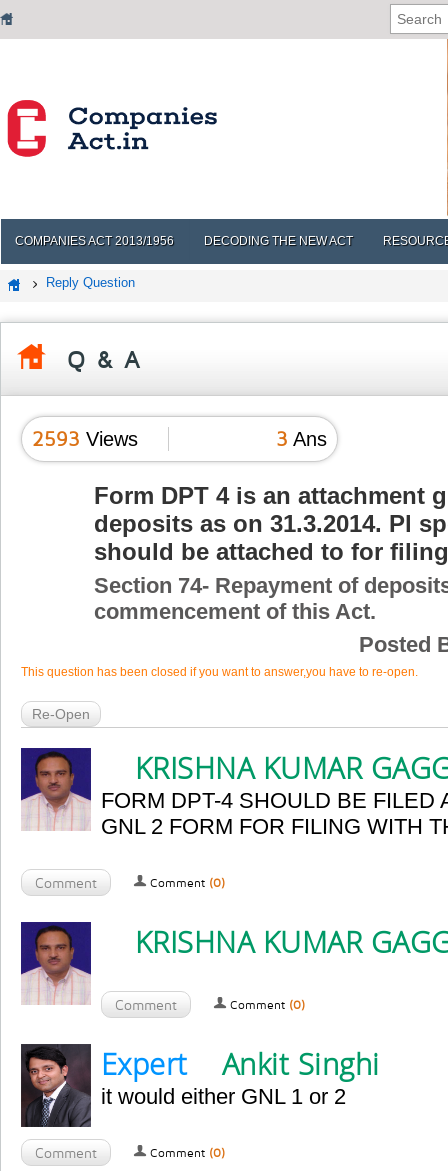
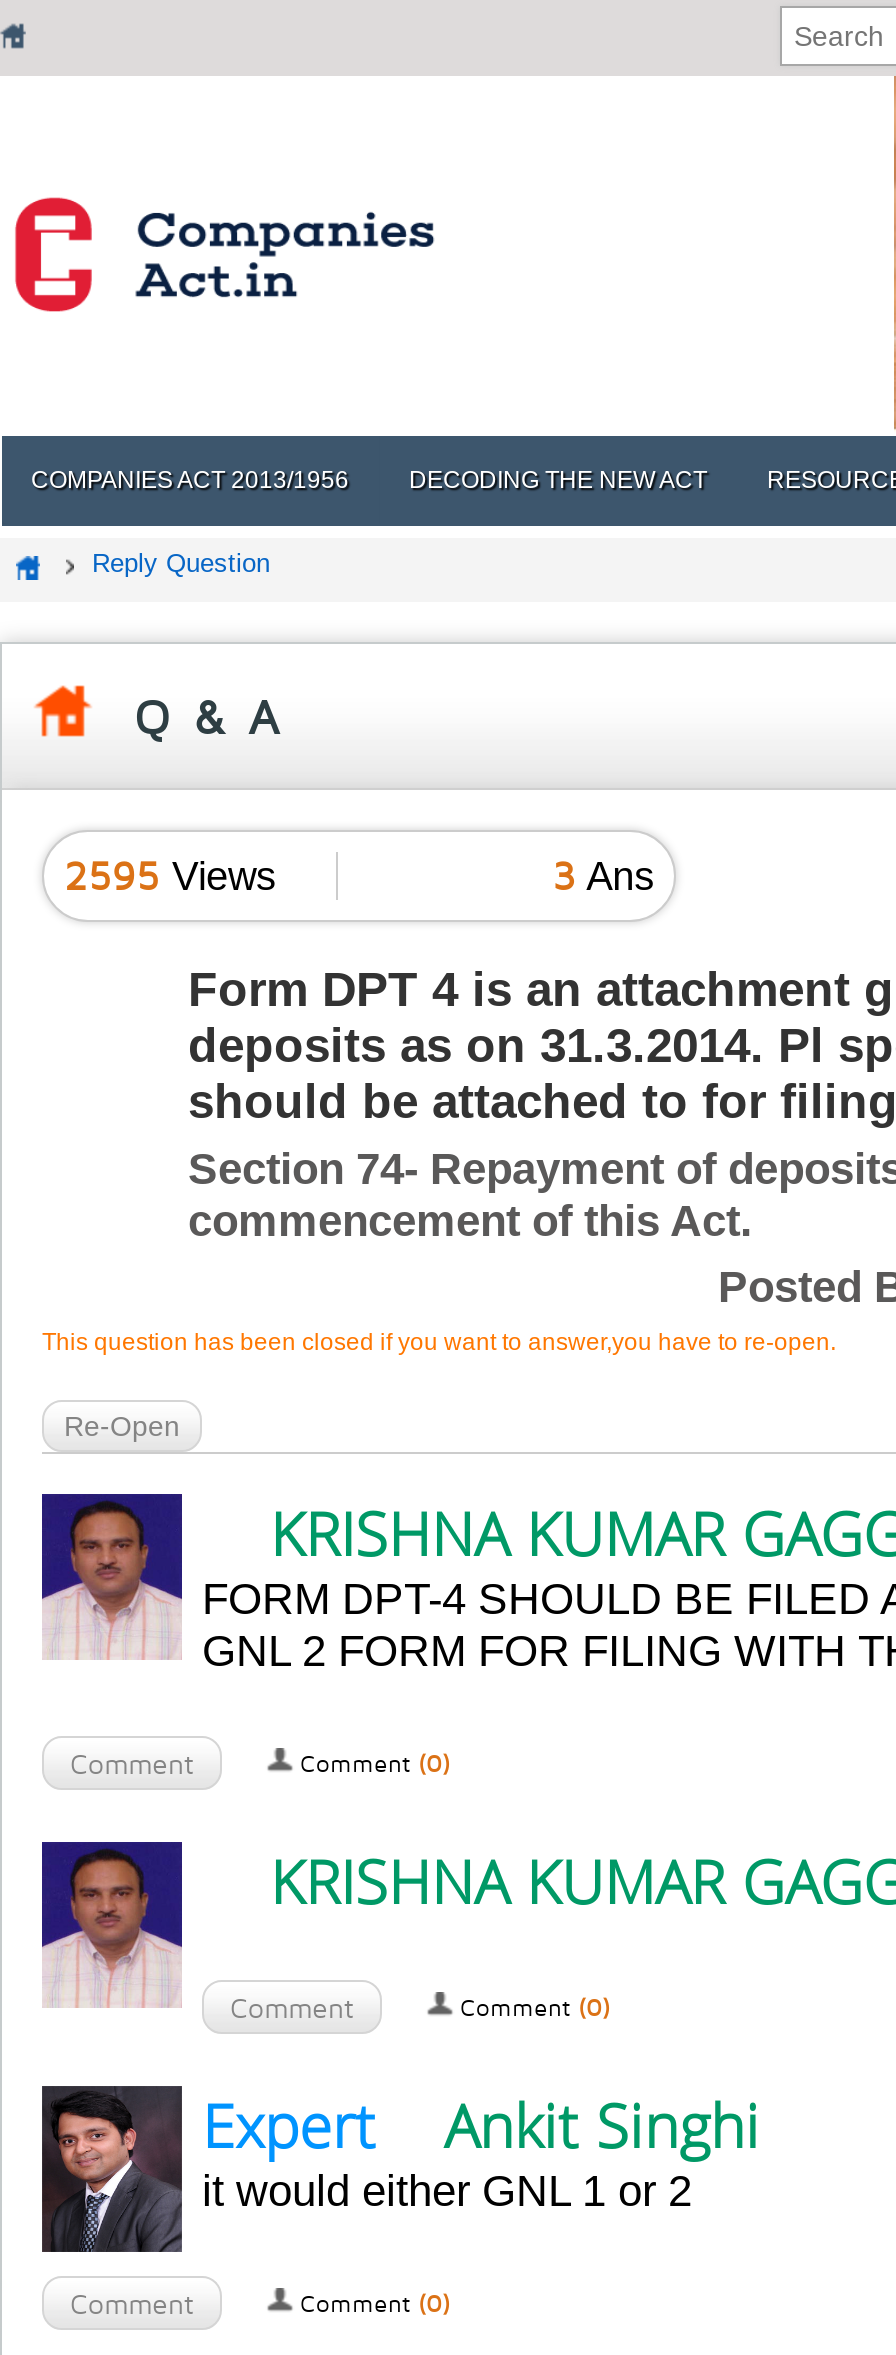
[32,427,138,450] 2593 Views -> [64,852,276,898] 2595 Views

